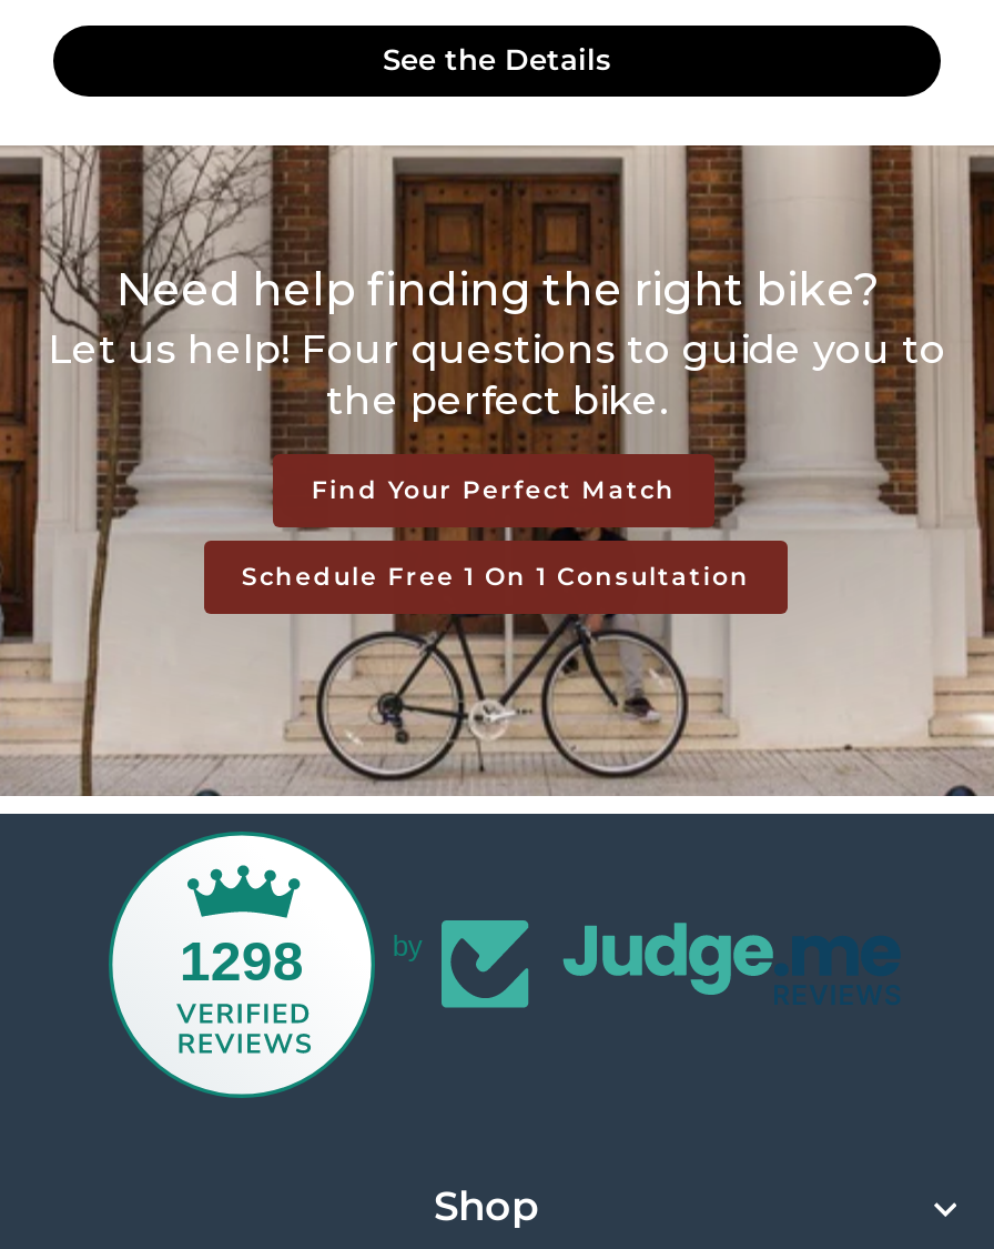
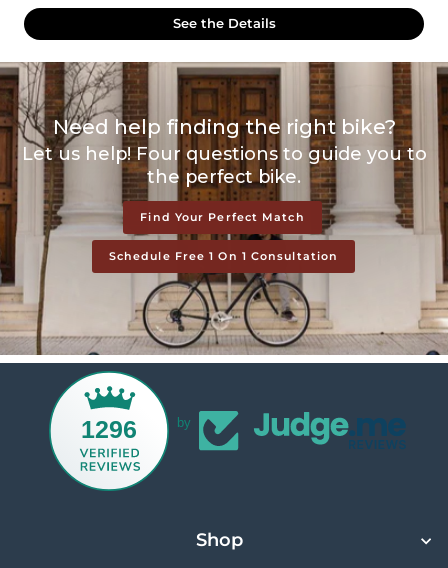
[179,929,304,991] 1298 -> [81,415,137,443] 1296

